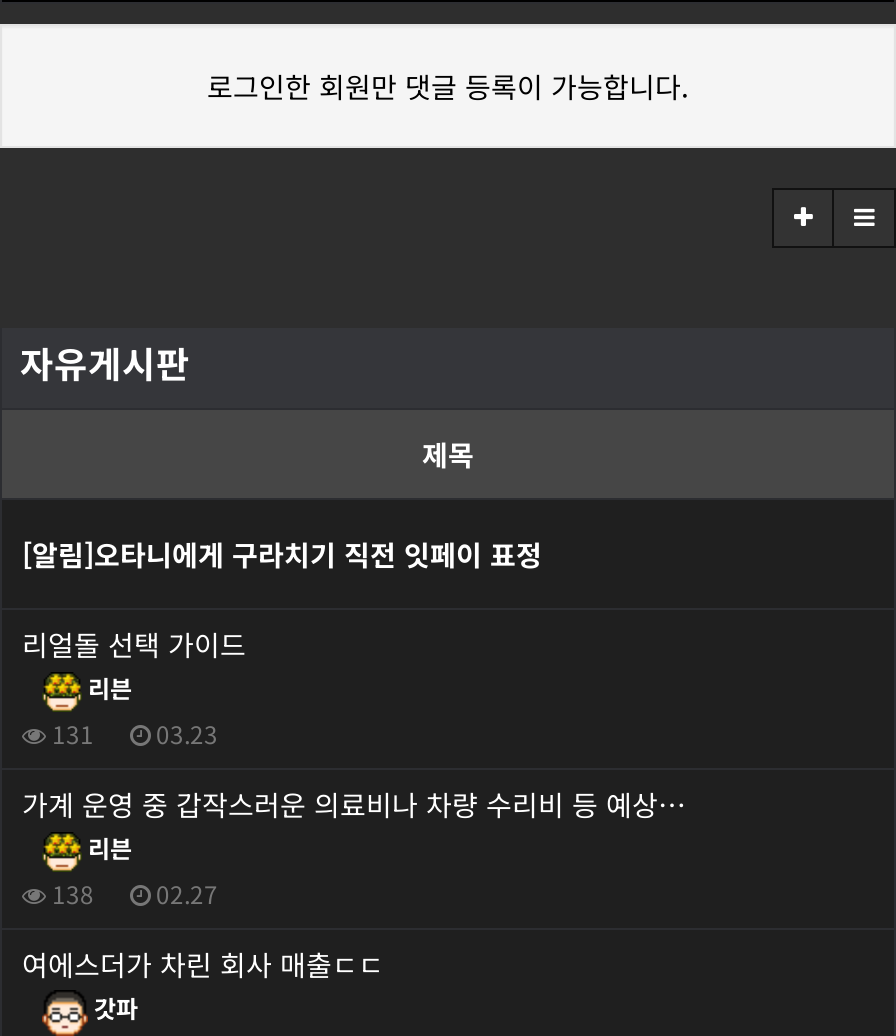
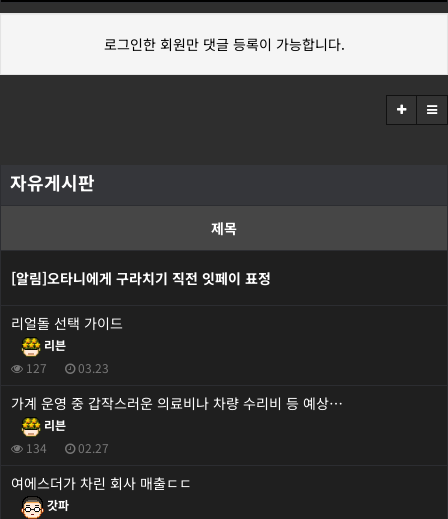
[46,716,218,750] 131 03.23 -> [23,359,109,376] 127 03.23
[46,876,218,910] 138 02.27 -> [23,439,109,456] 134 02.27

